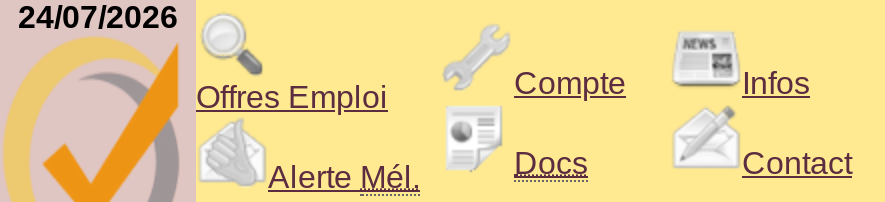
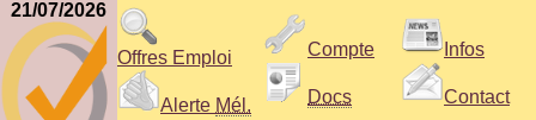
[18,0,178,34] 24/07/2026 -> [11,0,106,20] 21/07/2026

